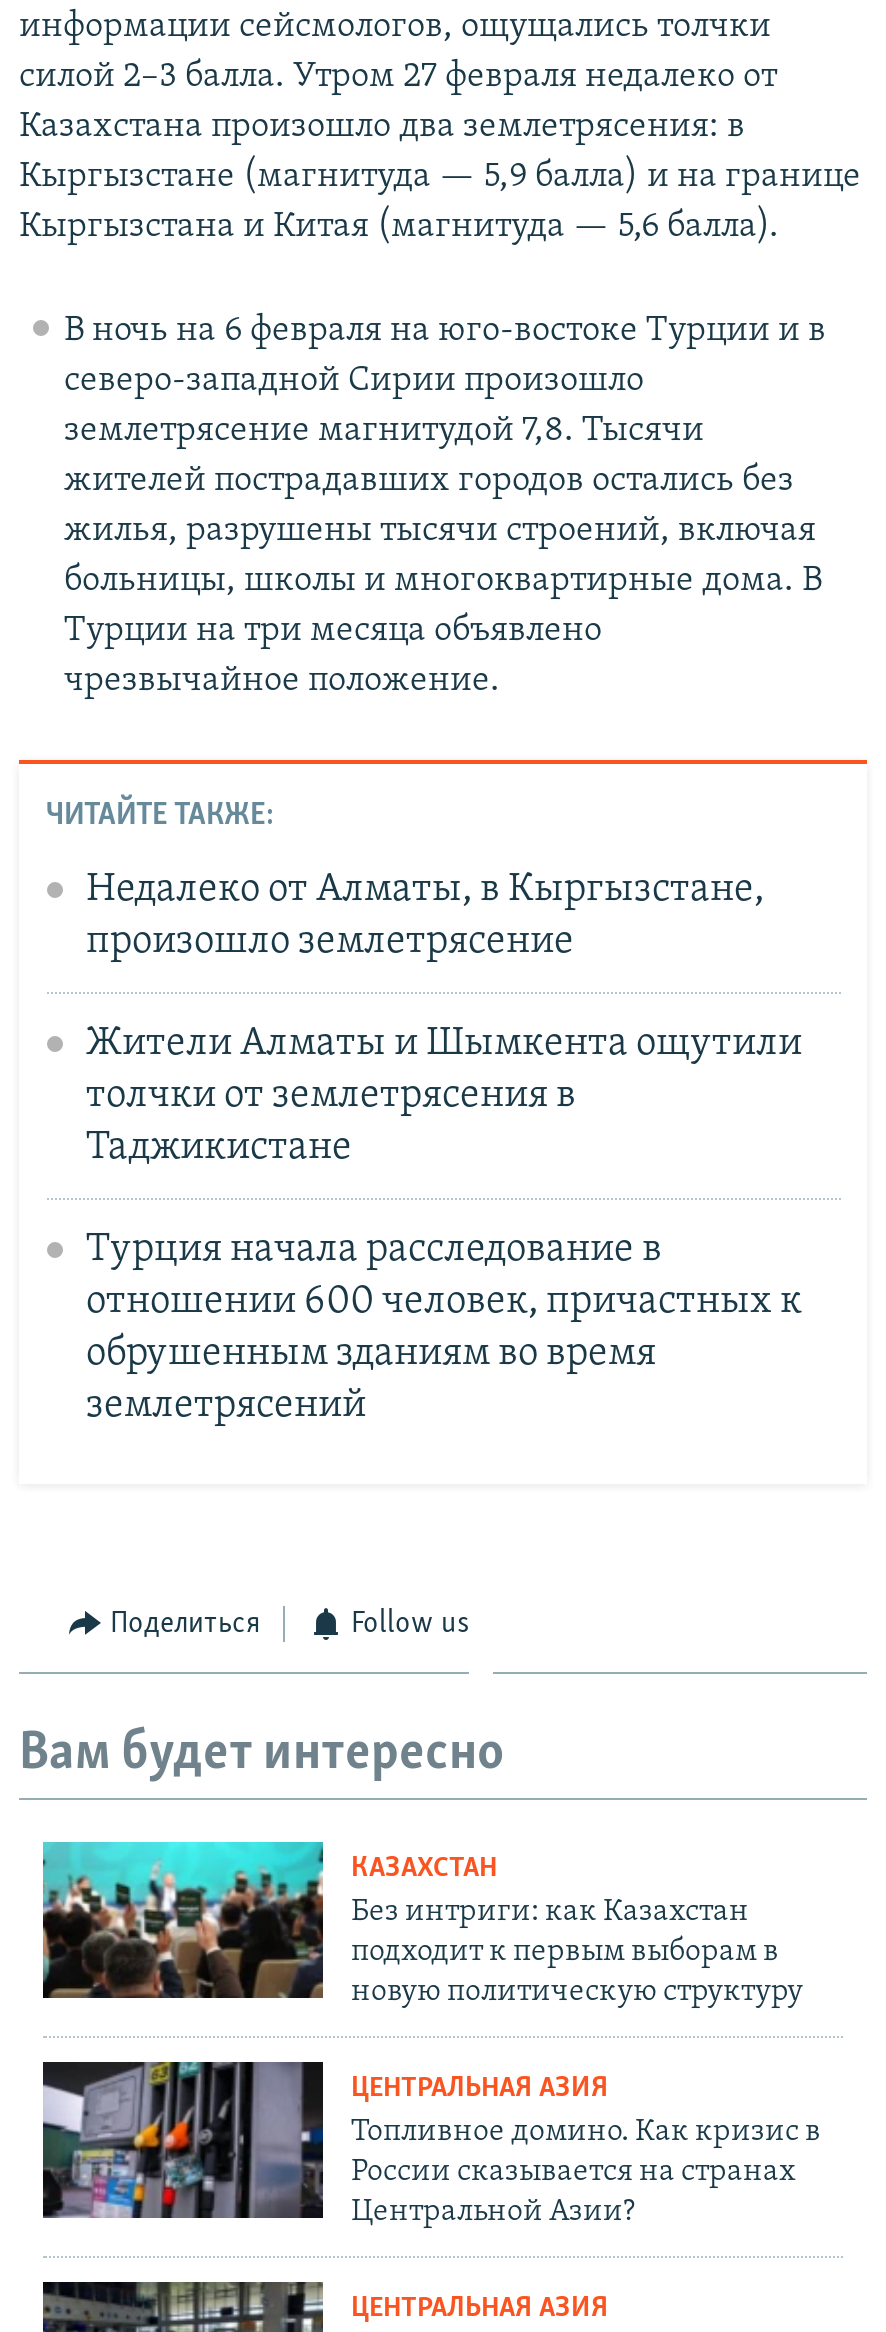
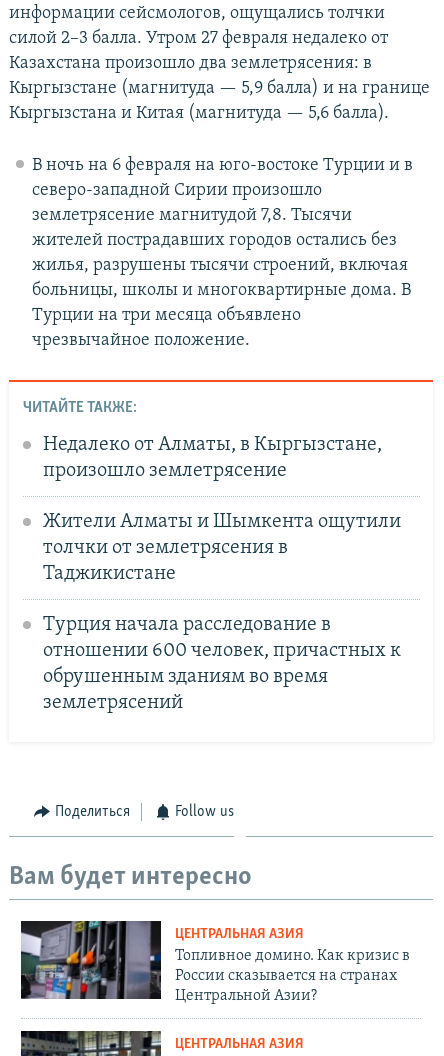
[41,1840,803,2007] [image] | КАЗАХСТАН | Без интриги: как Казахстан | подходит к первым выборам в | новую политическую структуру -> none

